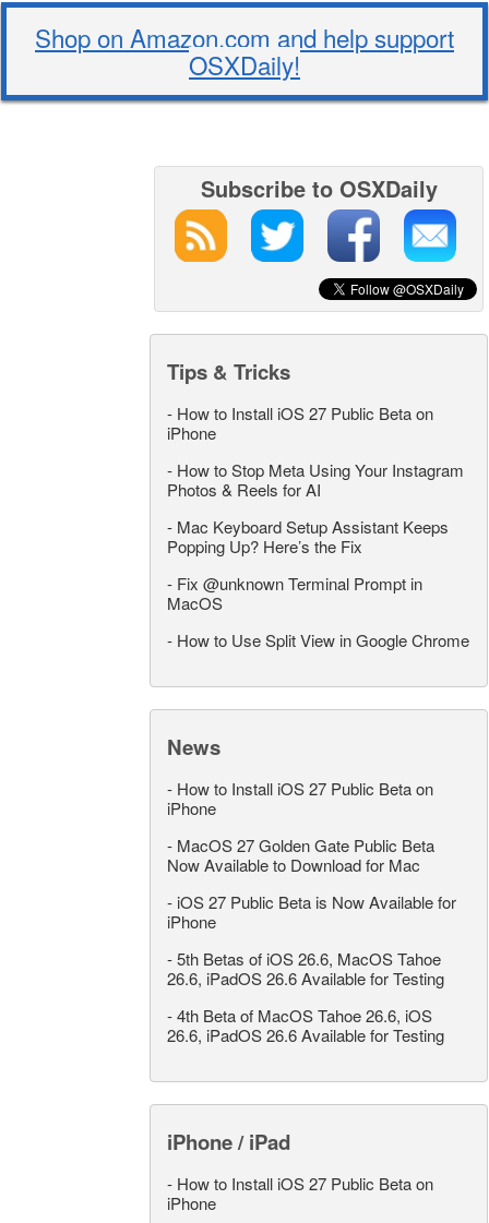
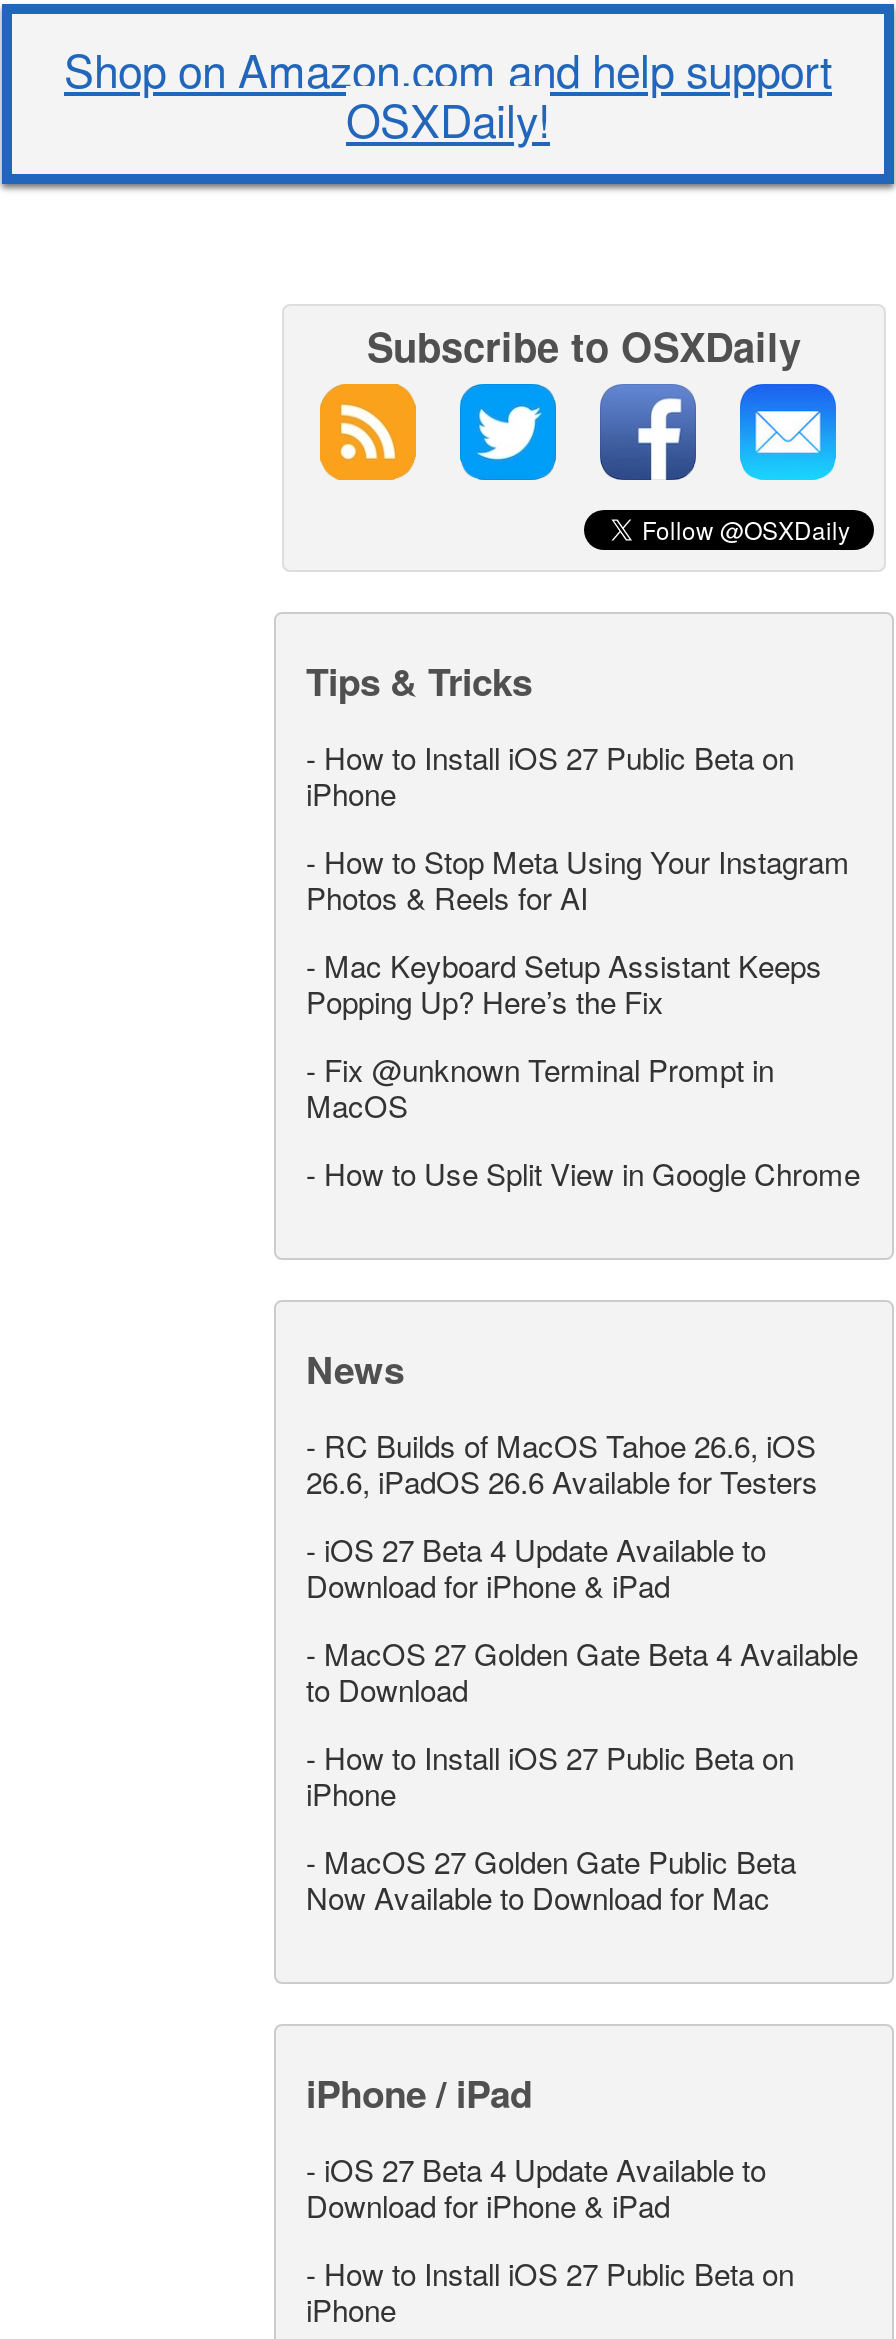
none -> [306,1424,858,1710] - RC Builds of MacOS Tahoe 26.6, iOS | 26.6, iPadOS 26.6 Available for Testers | - iOS 27 Beta 4 Update Available to | Download for iPhone & iPad | - MacOS 27 Golden Gate Beta 4 Available | to Download
moved [167,777,434,876] -> [306,1736,796,1918]: - How to Install iOS 27 Public Beta on | iPhone | - MacOS 27 Golden Gate Public Beta | Now Available to Download for Mac
[167,890,456,1046] - iOS 27 Public Beta is Now Available for | iPhone | - 5th Betas of iOS 26.6, MacOS Tahoe | 26.6, iPadOS 26.6 Available for Testing | - 4th Beta of MacOS Tahoe 26.6, iOS | 26.6, iPadOS 26.6 Available for Testing -> none
none -> [306,2148,766,2226] - iOS 27 Beta 4 Update Available to | Download for iPhone & iPad

